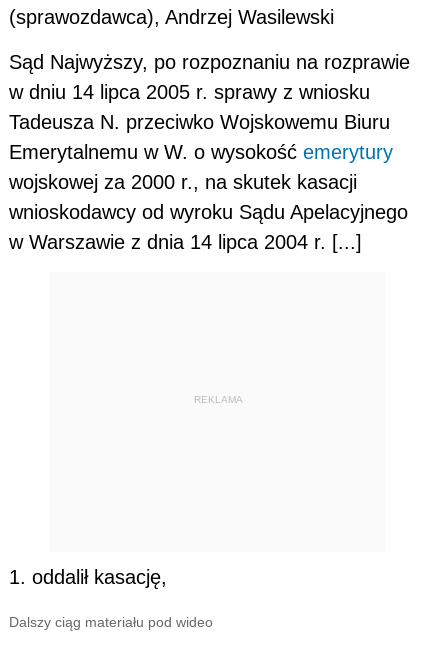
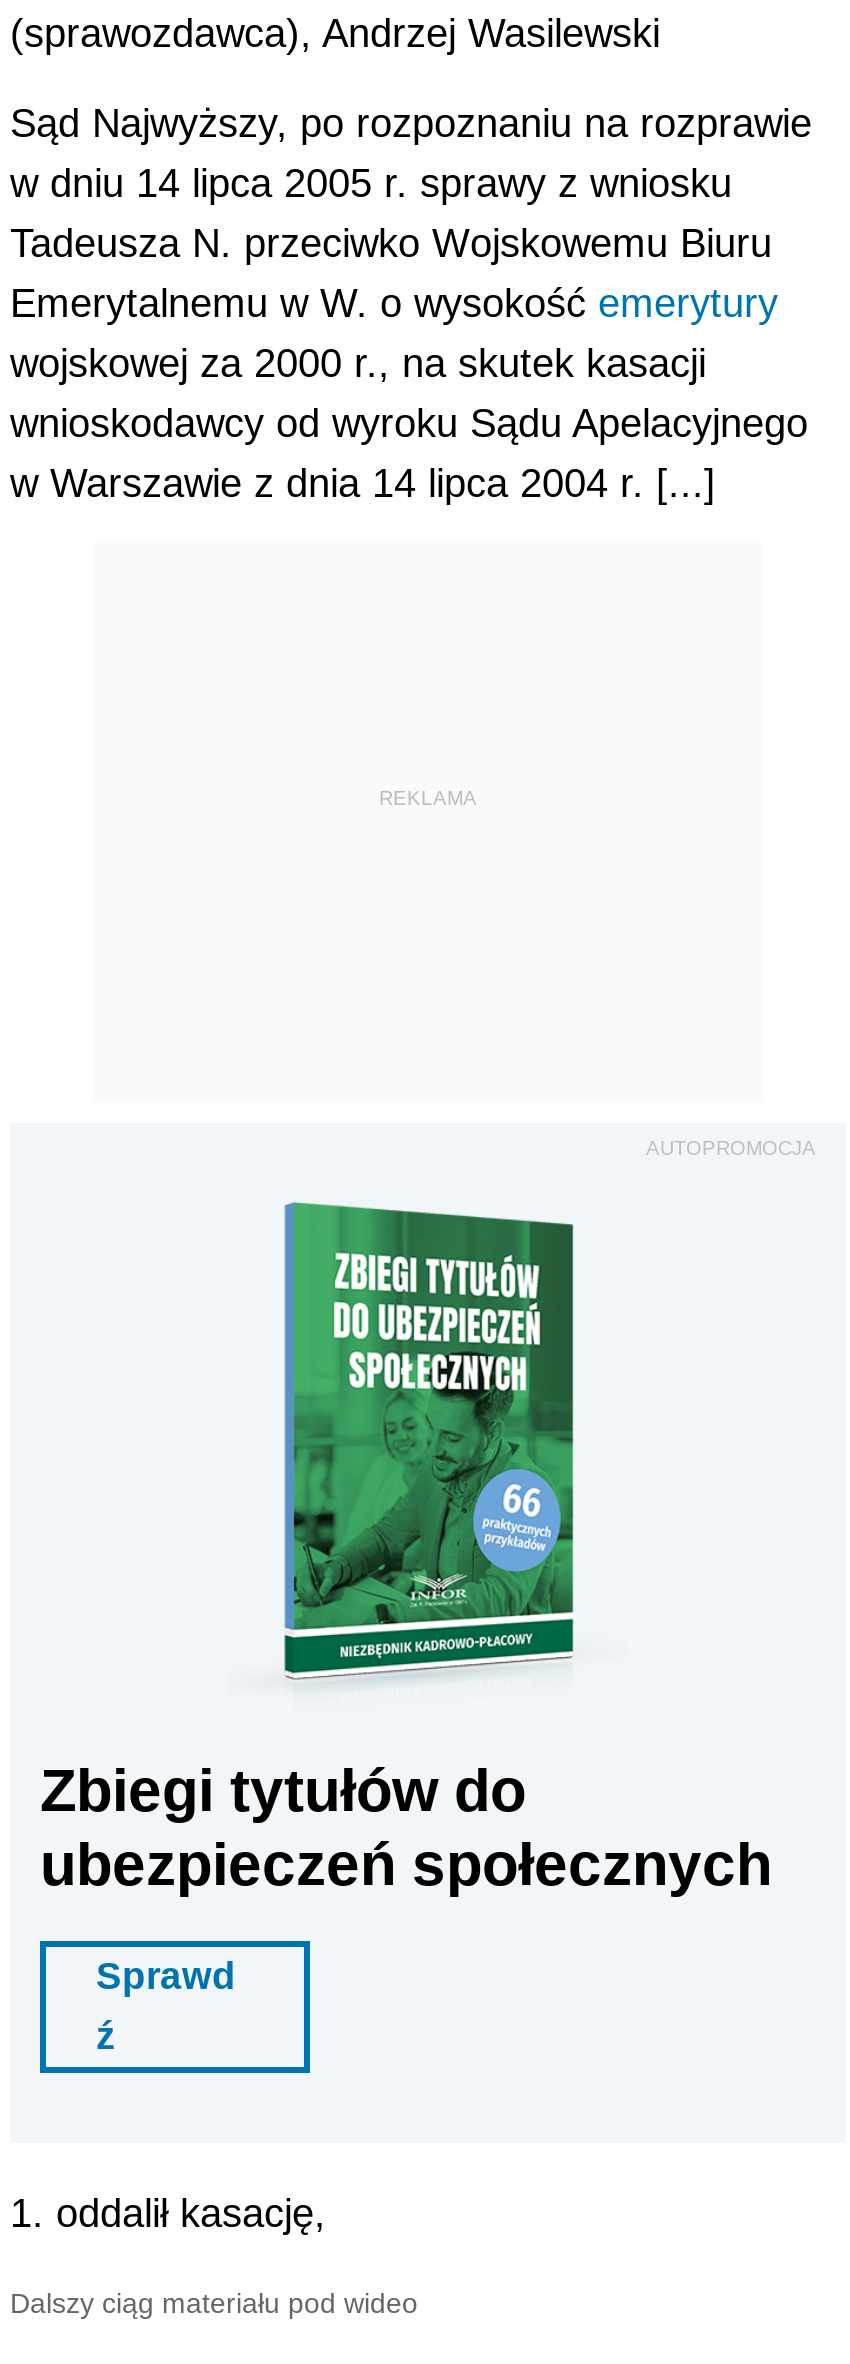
none -> [40,1201,772,2058] [image] | Zbiegi tytułów do | ubezpieczeń społecznych | Sprawd | ź
none -> [646,1138,816,1160] AUTOPROMOCJA

